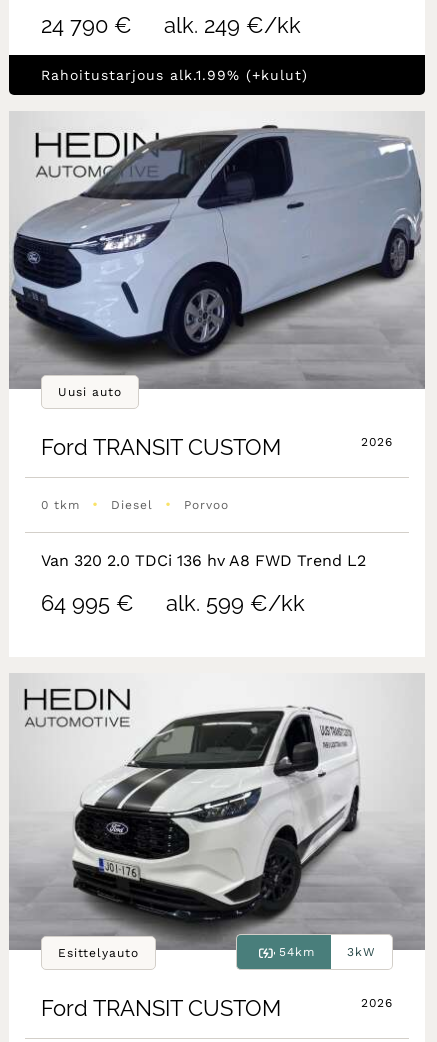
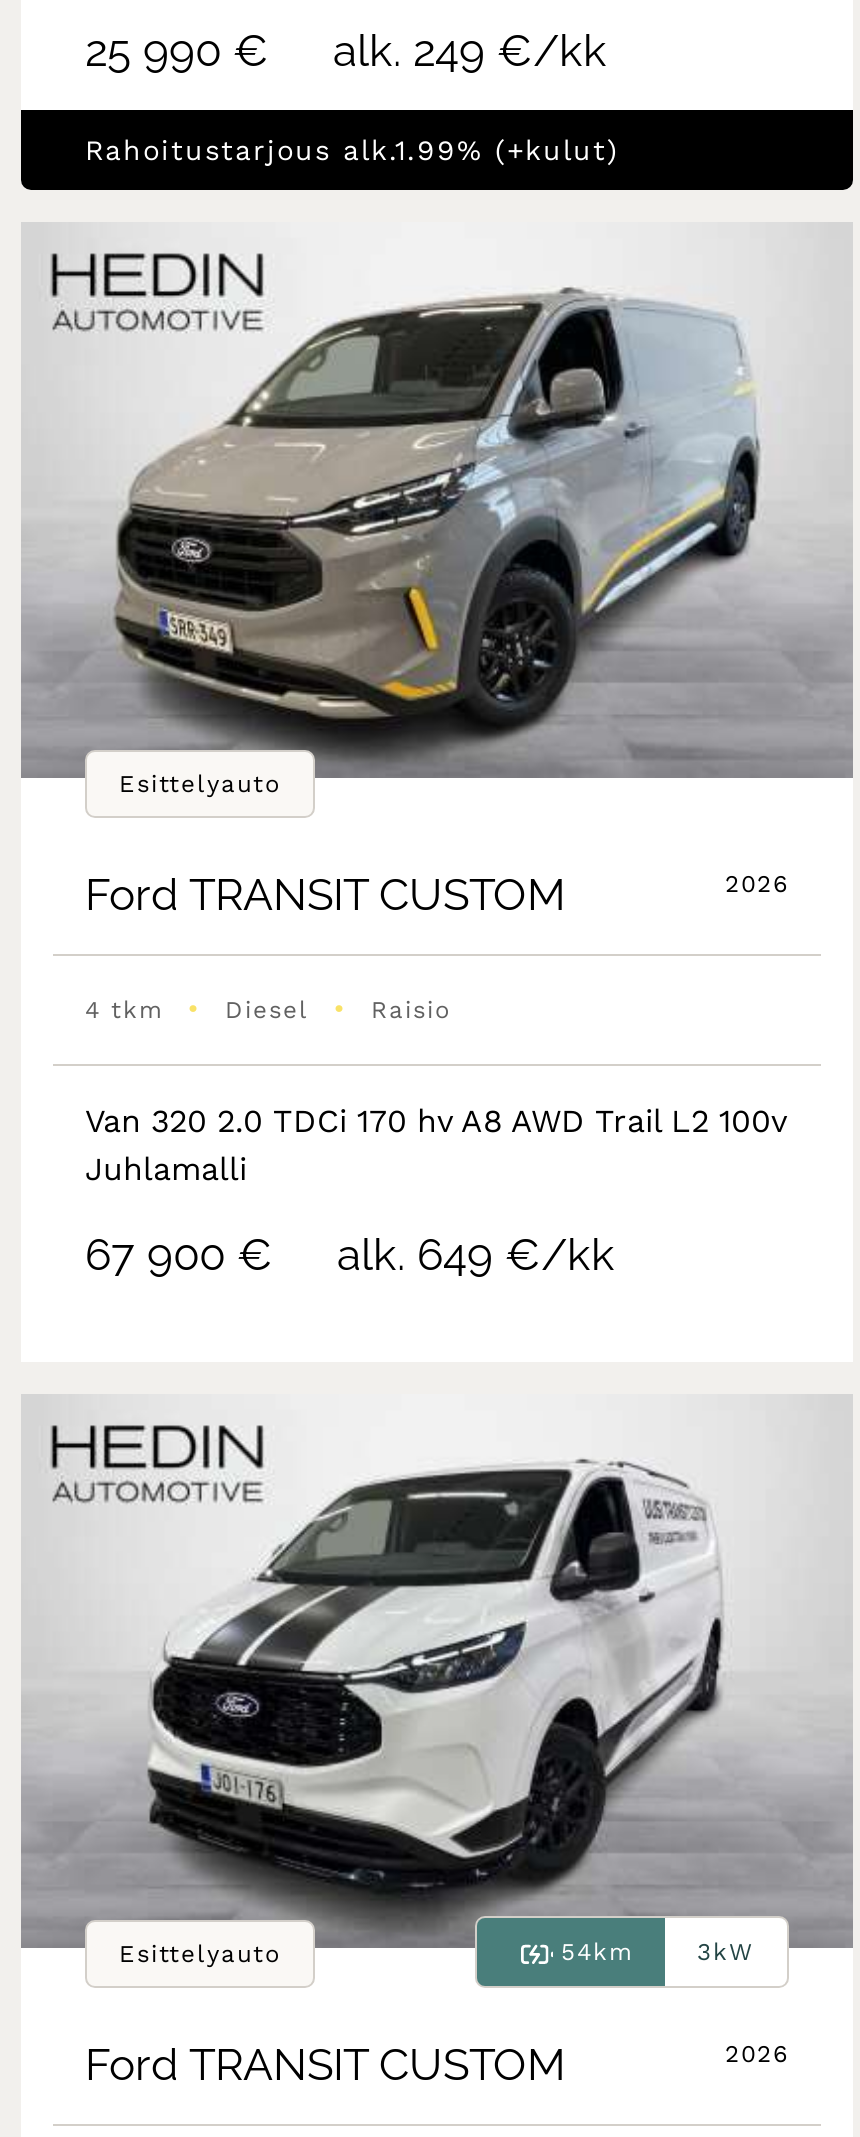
[41,12,301,38] 24 790 € alk. 249 €/kk -> [85,24,607,76] 25 990 € alk. 249 €/kk
[11,124,423,398] [image] | Uusi auto -> [27,250,847,797] [image] | Esittelyauto
[41,497,80,511] 0 tkm -> [85,995,163,1023] 4 tkm
[184,498,229,512] Porvoo -> [371,996,451,1024] Raisio
[41,550,366,569] Van 320 2.0 TDCi 136 hv A8 FWD Trend L2 -> [85,1101,787,1187] Van 320 2.0 TDCi 170 hv A8 AWD Trail L2 100v | Juhlamalli
[41,589,305,615] 64 995 € | alk. 599 €/kk -> [85,1227,615,1279] 67 900 € | alk. 649 €/kk

